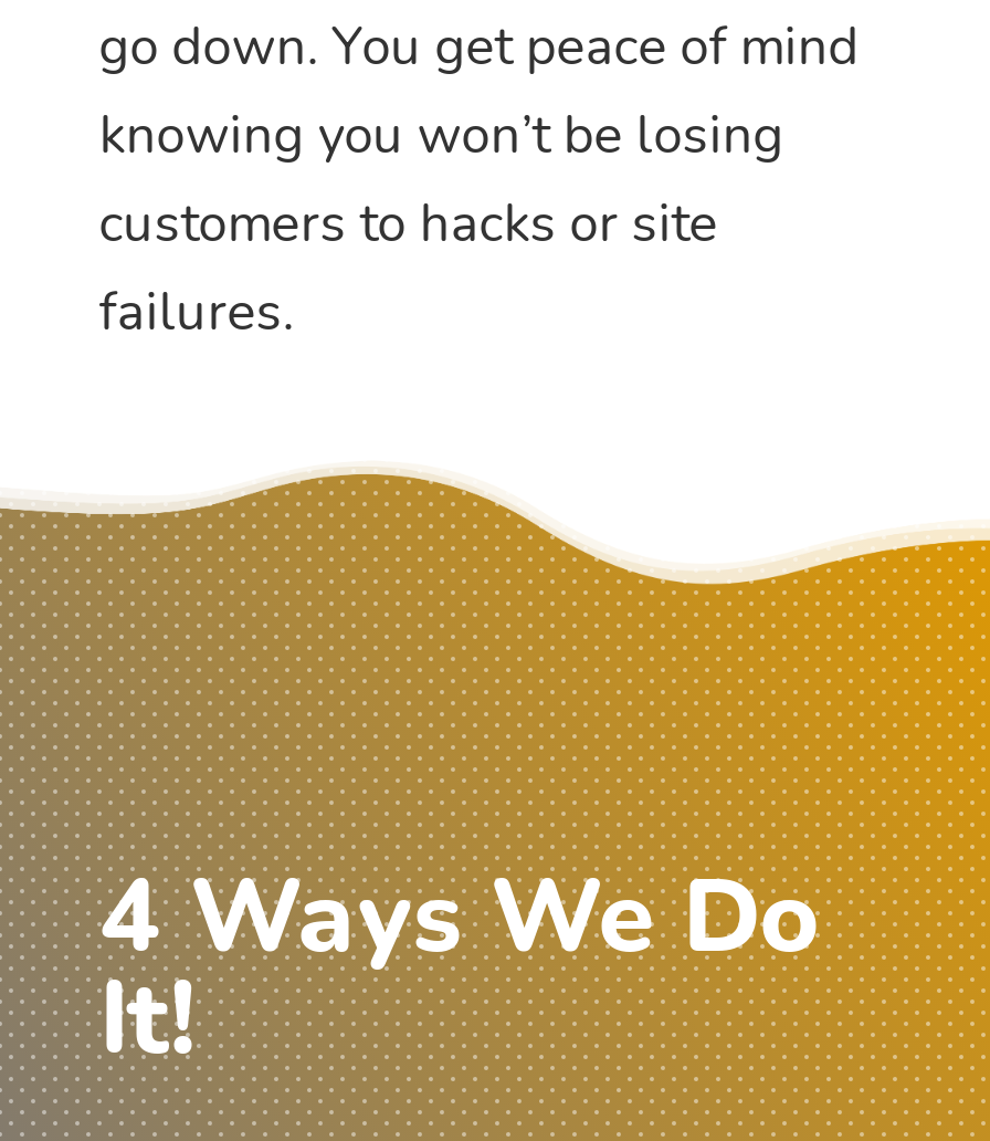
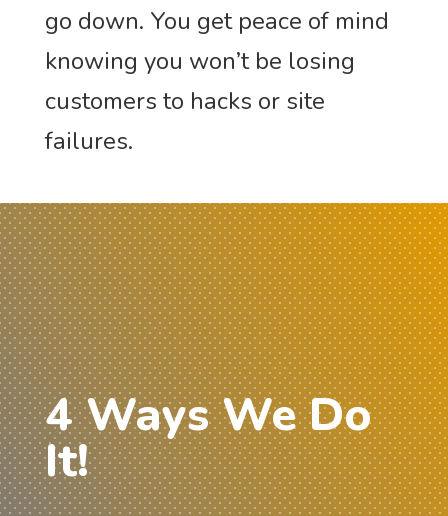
[7,449,983,586] [image] -> [3,202,445,264] [image]

